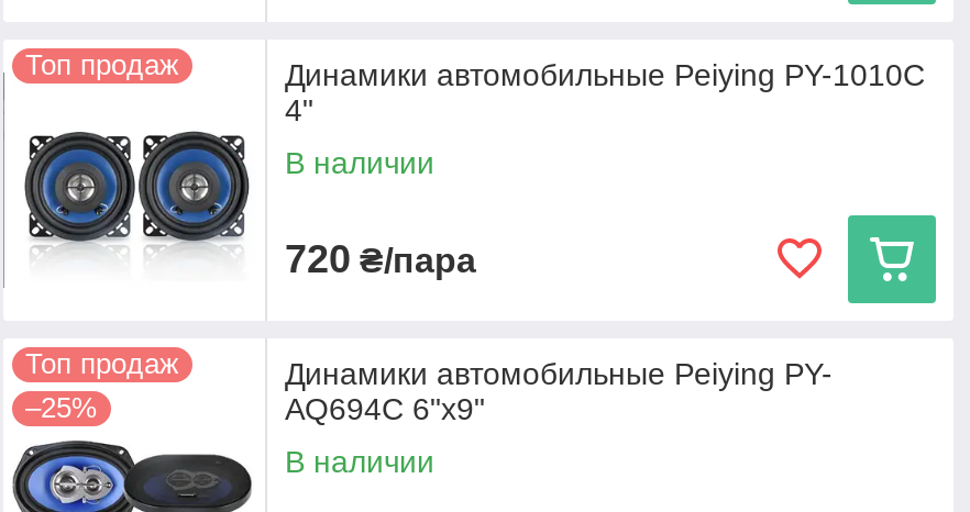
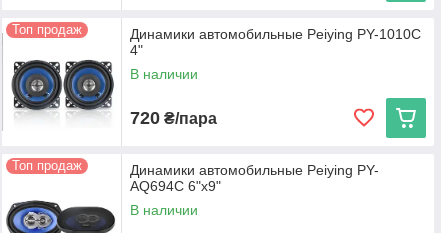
[25,391,98,424] –25% -> none

